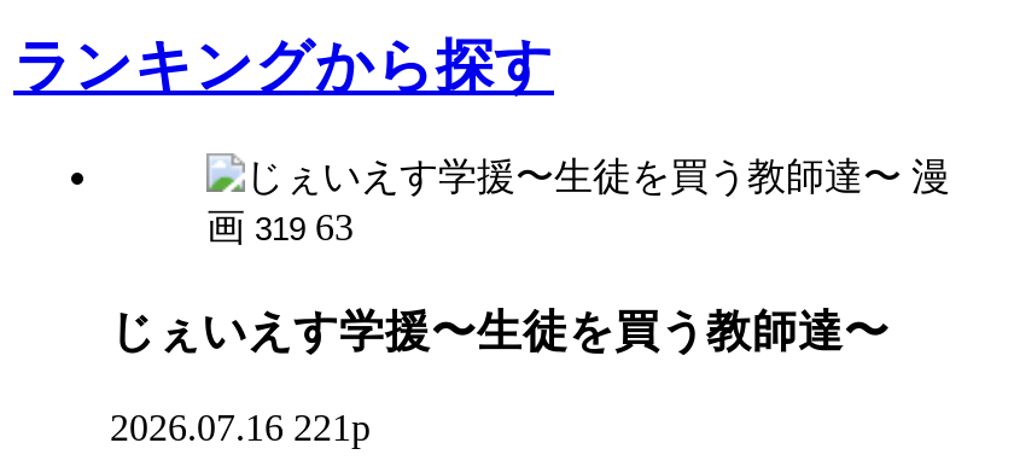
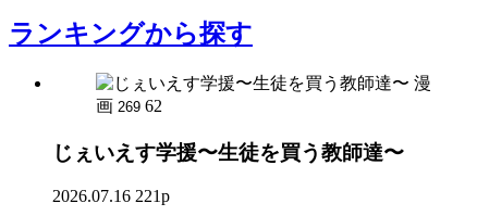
[206,206,354,247] 画 319 63 -> [96,97,162,115] 画 269 62

